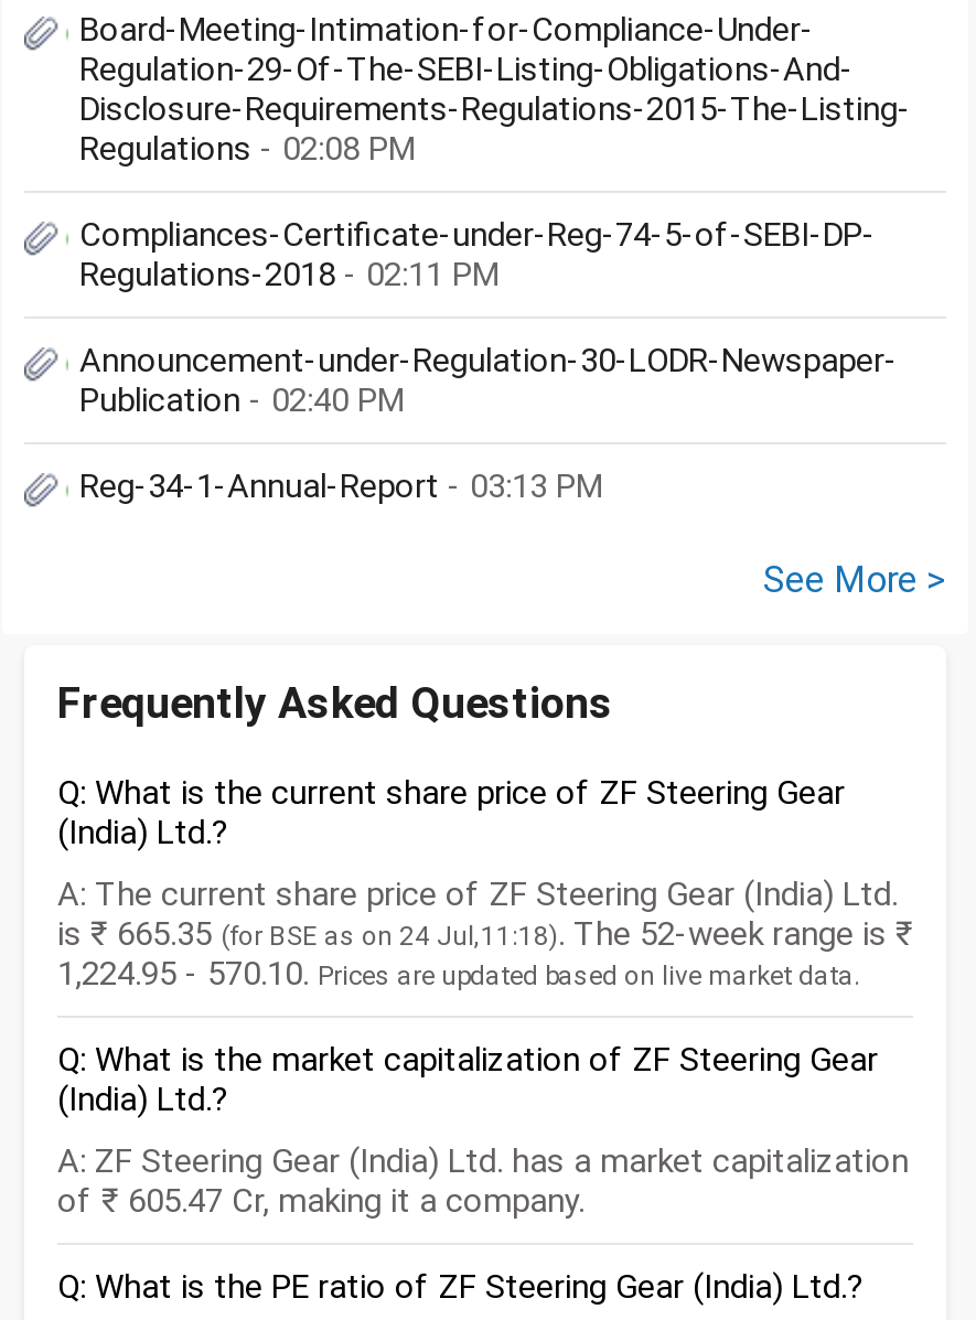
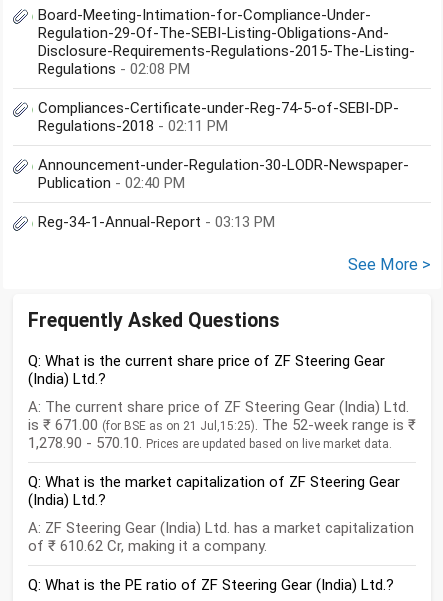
[57,914,913,954] is ₹ 665.35 (for BSE as on 24 Jul,11:18). The 52-week range is ₹ -> [28,416,416,434] is ₹ 671.00 (for BSE as on 21 Jul,15:25). The 52-week range is ₹
[57,954,860,994] 1,224.95 - 570.10. Prices are updated based on live market data. -> [28,434,392,452] 1,278.90 - 570.10. Prices are updated based on live market data.
[57,1181,584,1221] of ₹ 605.47 Cr, making it a company. -> [28,537,267,555] of ₹ 610.62 Cr, making it a company.

